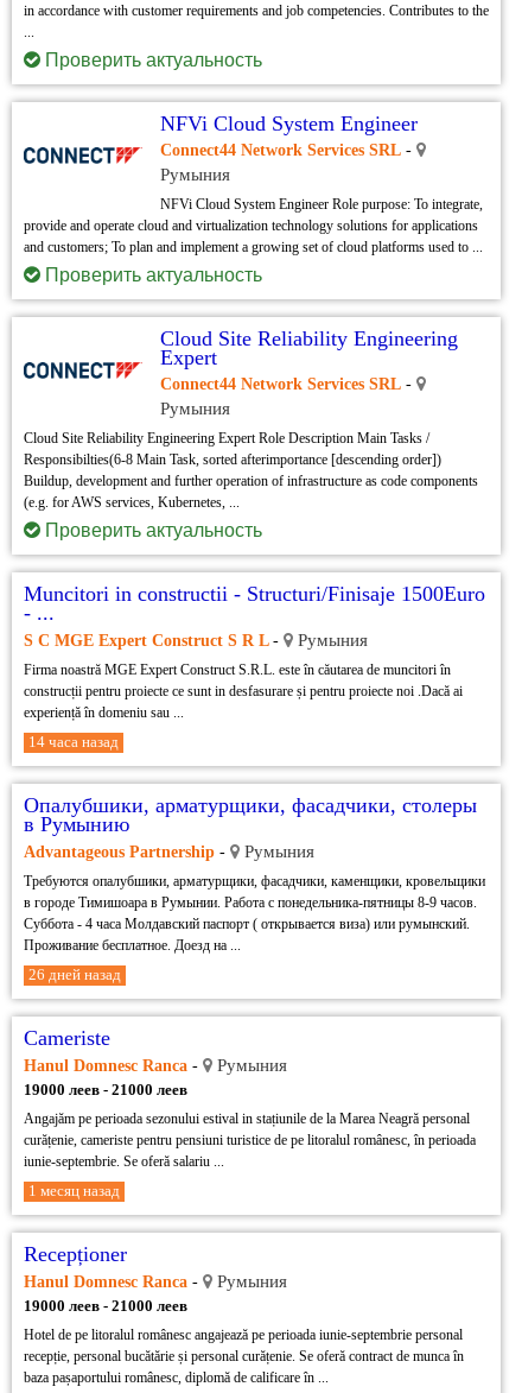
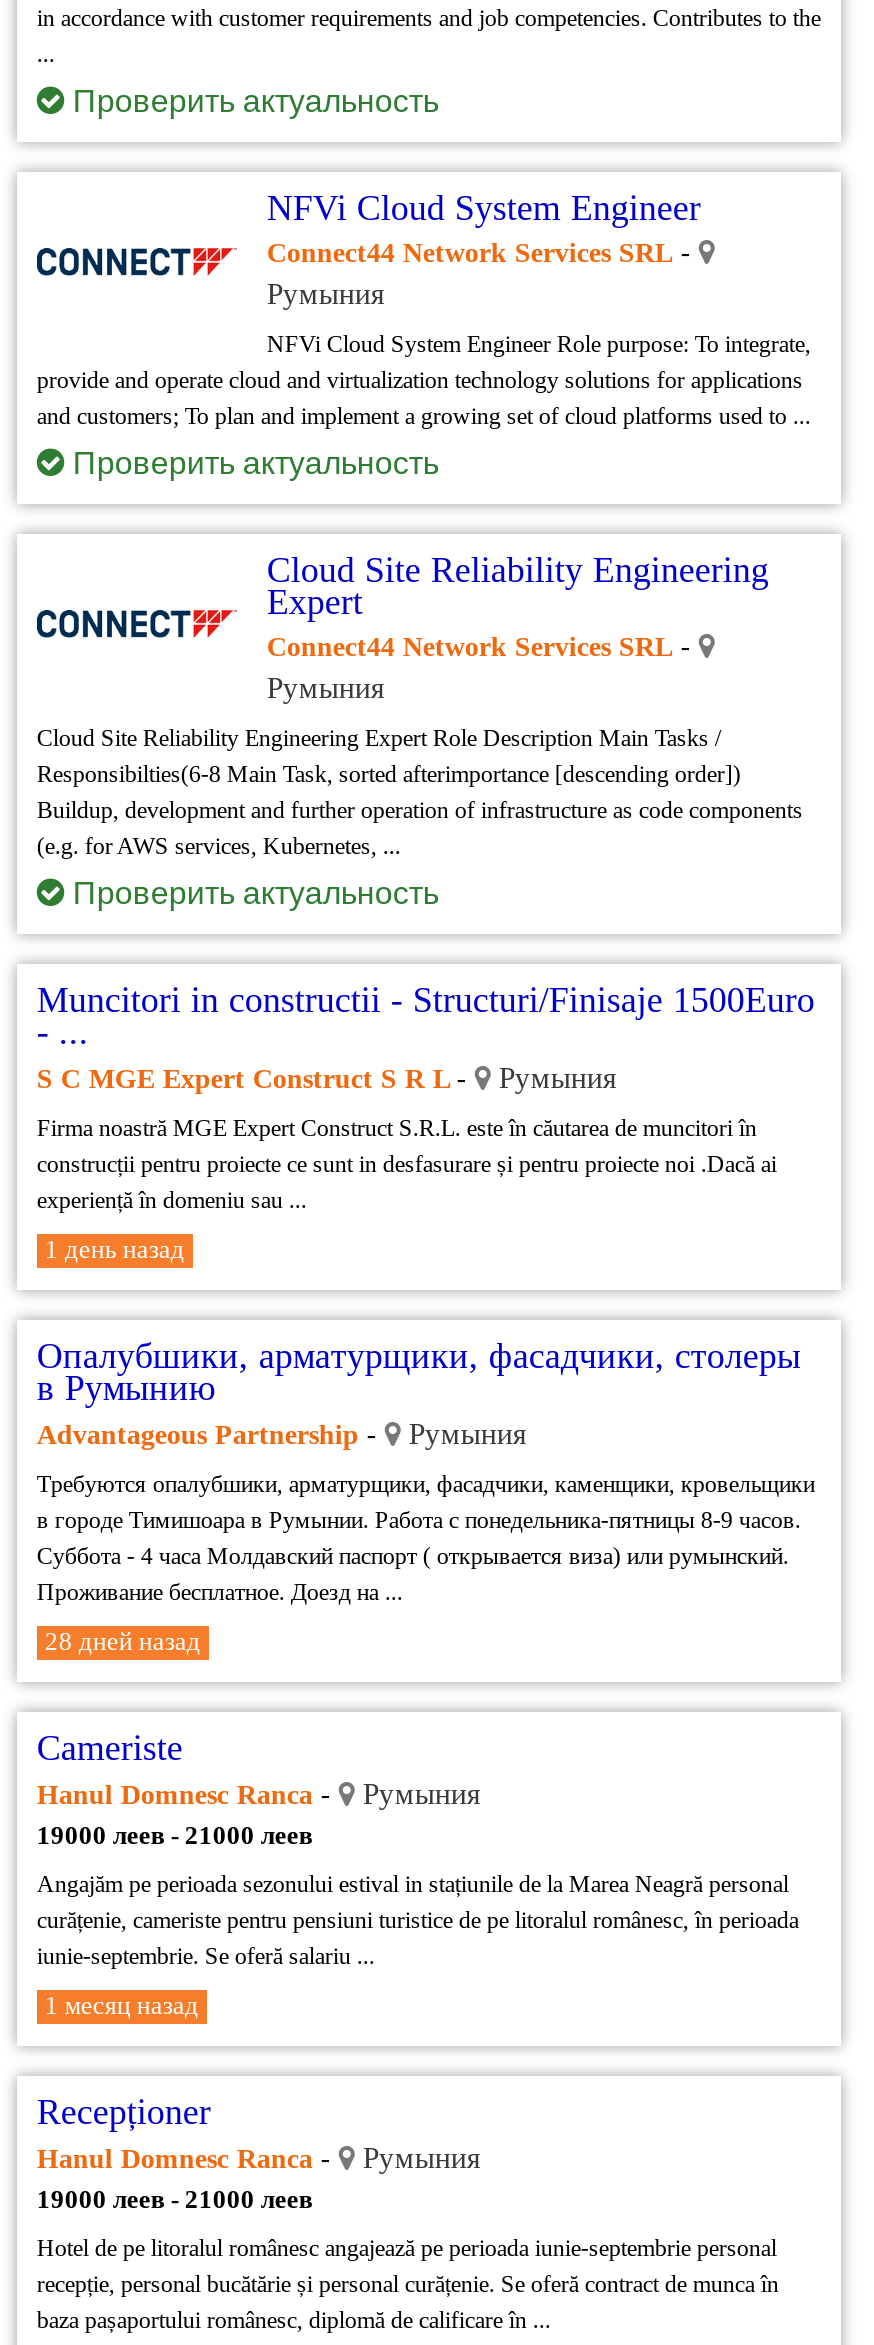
[28,733,119,751] 14 часа назад -> [45,1234,185,1264] 1 день назад
[28,965,121,983] 26 дней назад -> [45,1626,201,1656] 28 дней назад

